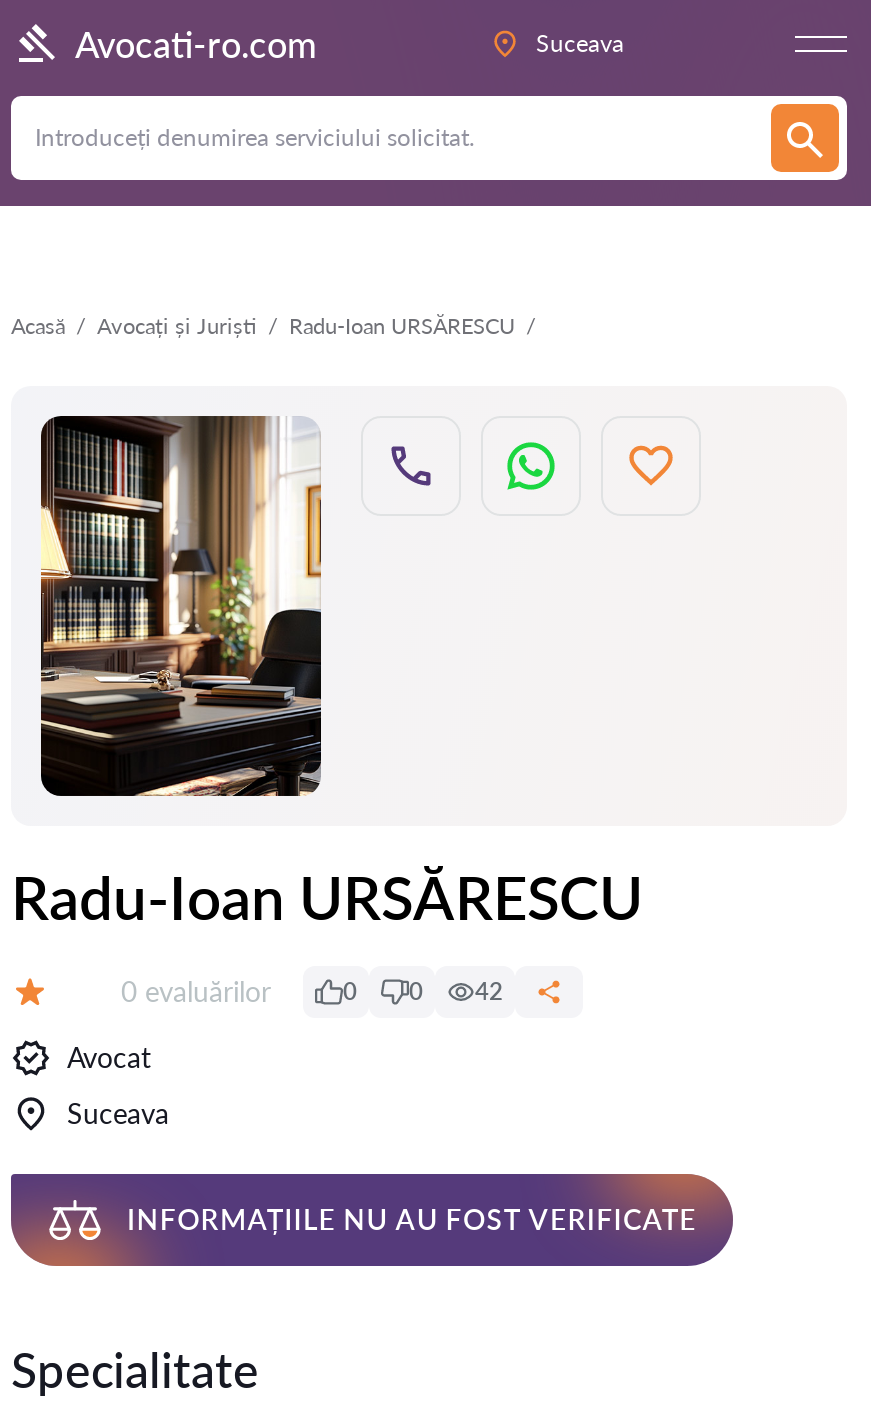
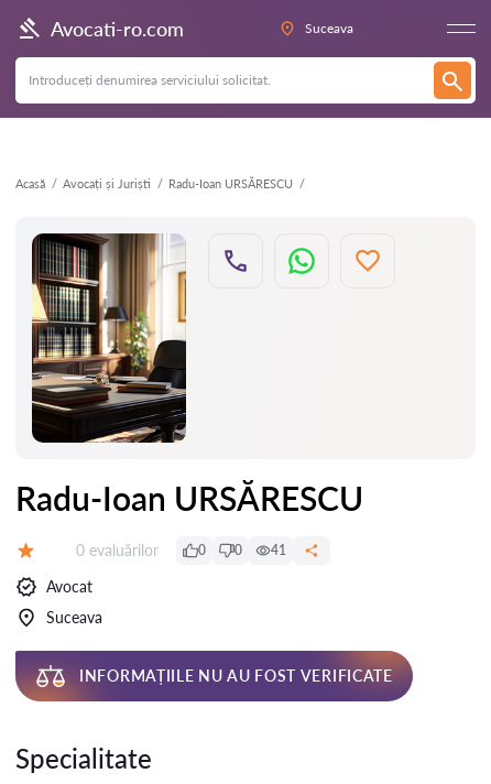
[475,976,503,1006] 42 -> [271,542,286,558] 41

